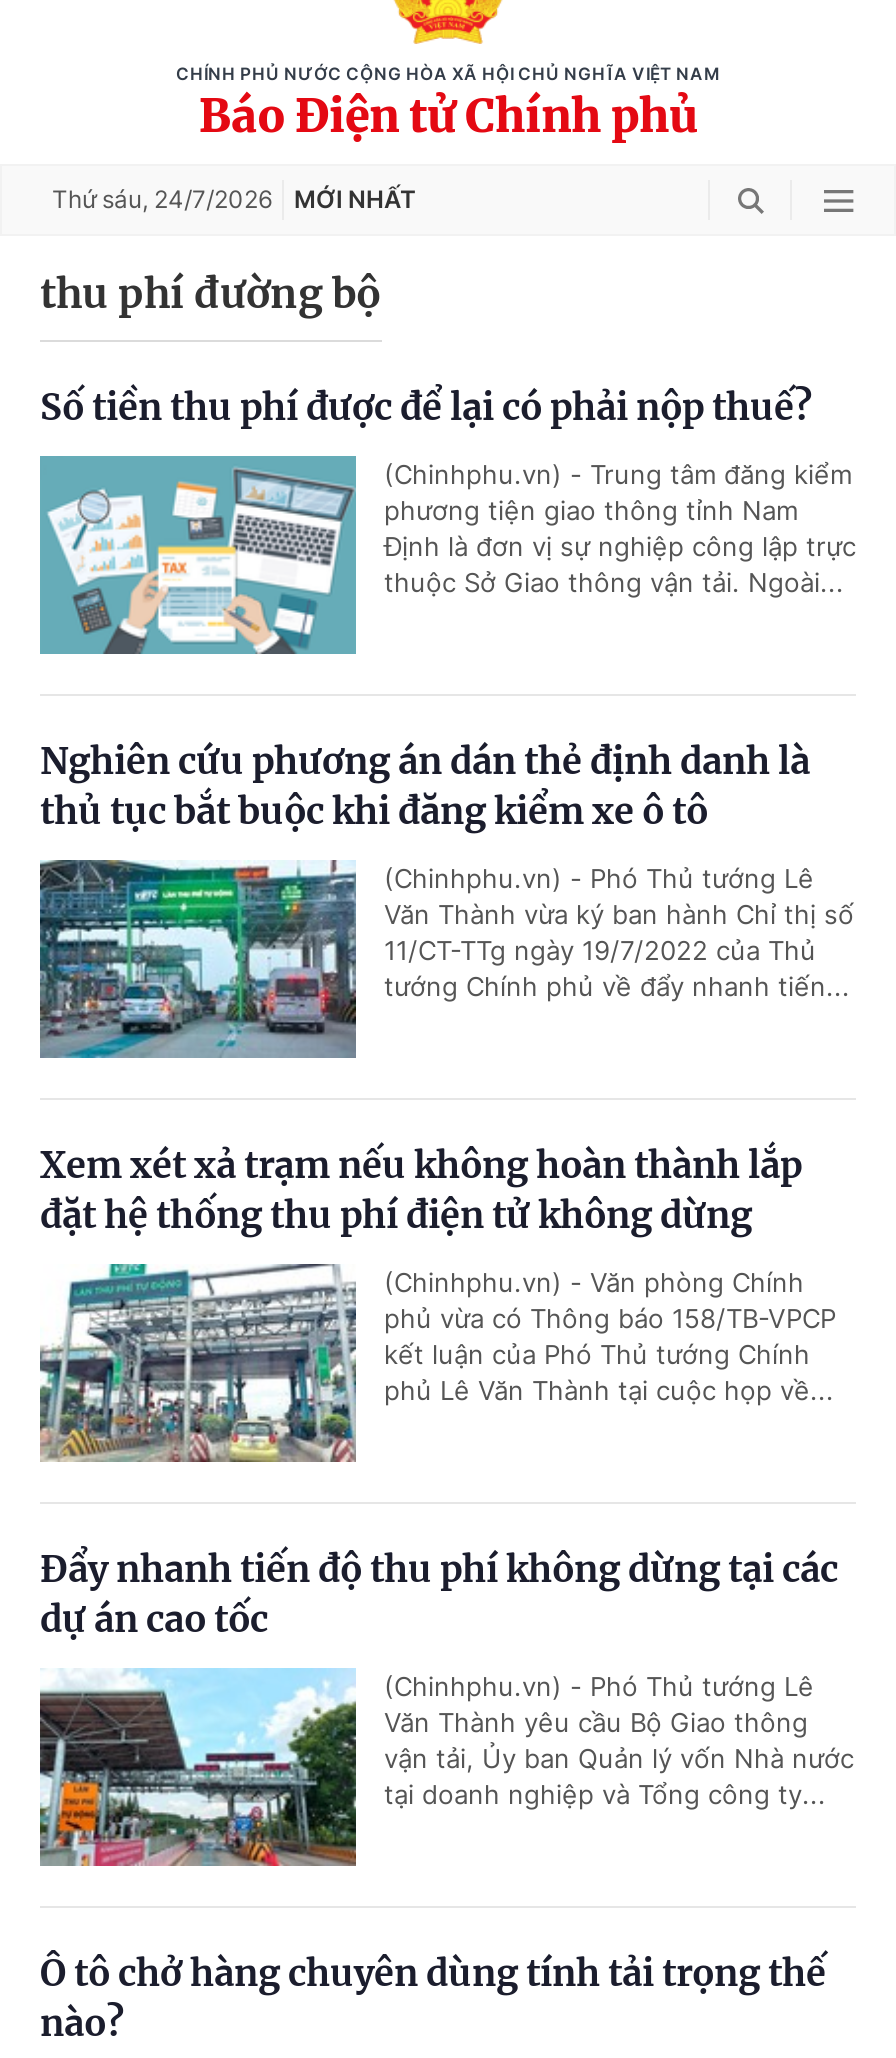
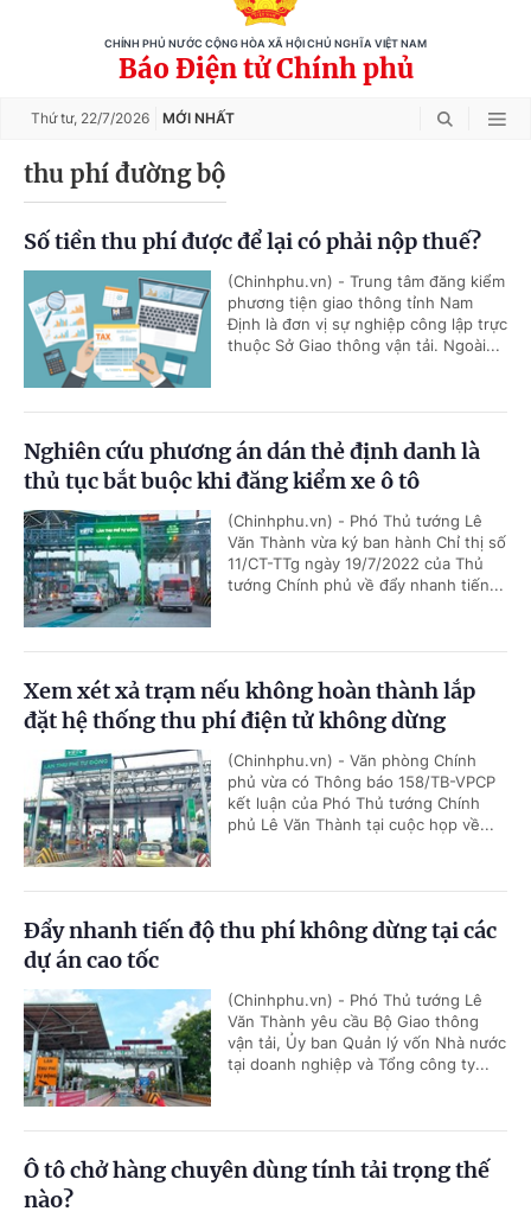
[52,184,416,214] Thứ sáu, 24/7/2026 MỚI NHẤT -> [31,109,235,127] Thứ tư, 22/7/2026 MỚI NHẤT

